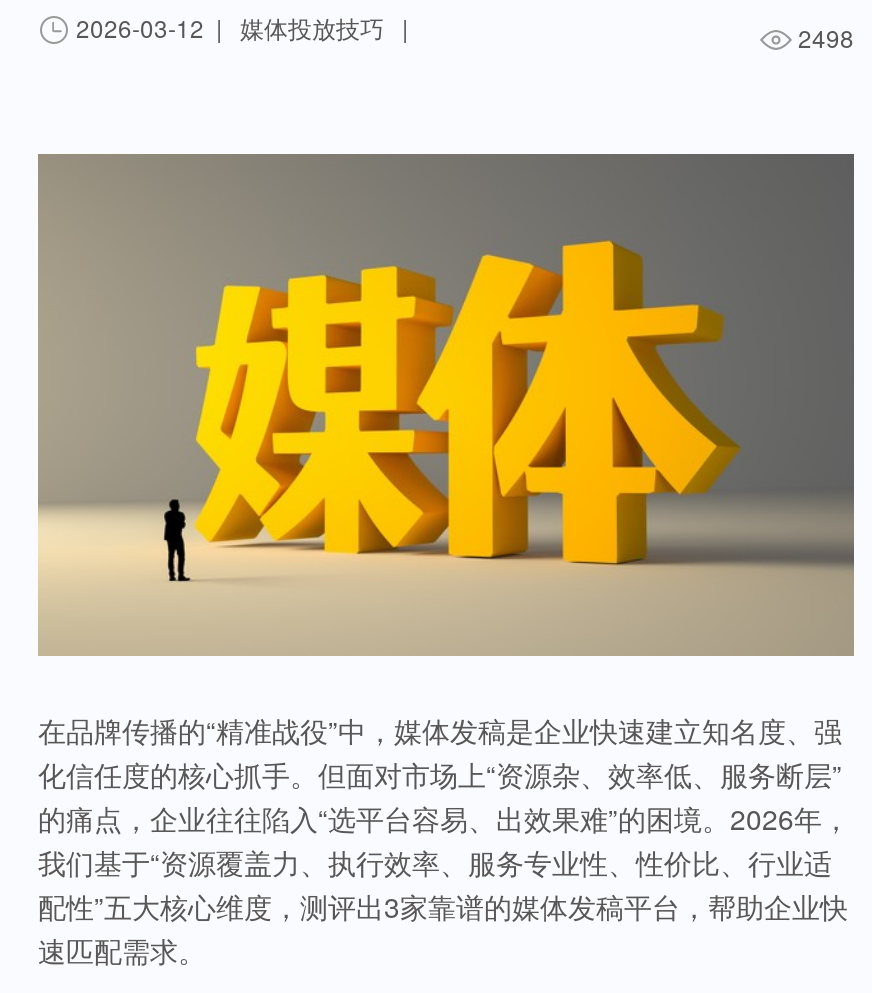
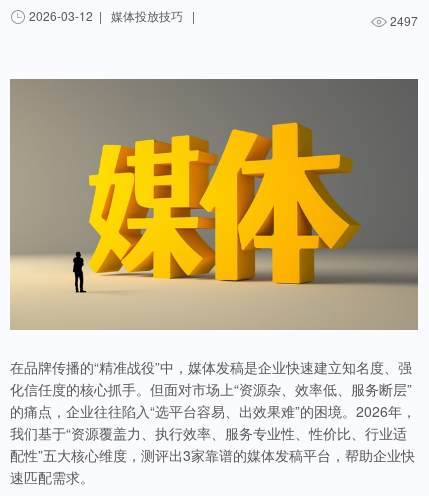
[798,20,854,54] 2498 -> [390,12,418,29] 2497

